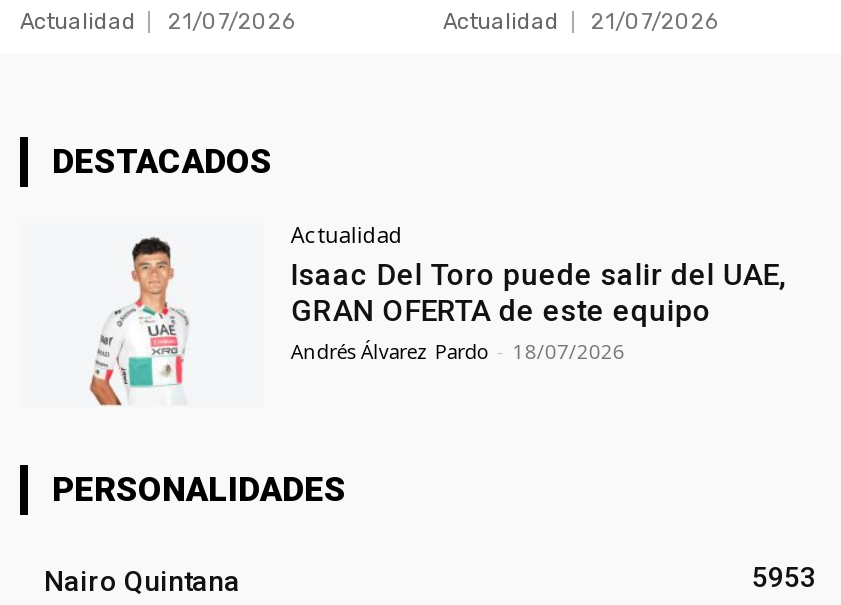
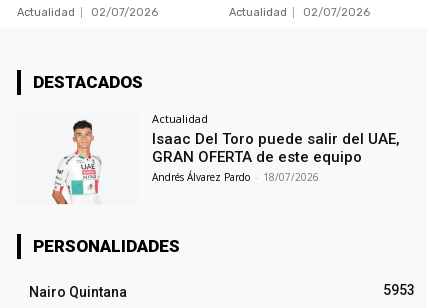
[20,9,296,35] Actualidad 21/07/2026 -> [17,6,158,19] Actualidad 02/07/2026
[443,9,719,35] Actualidad 21/07/2026 -> [228,6,369,19] Actualidad 02/07/2026

